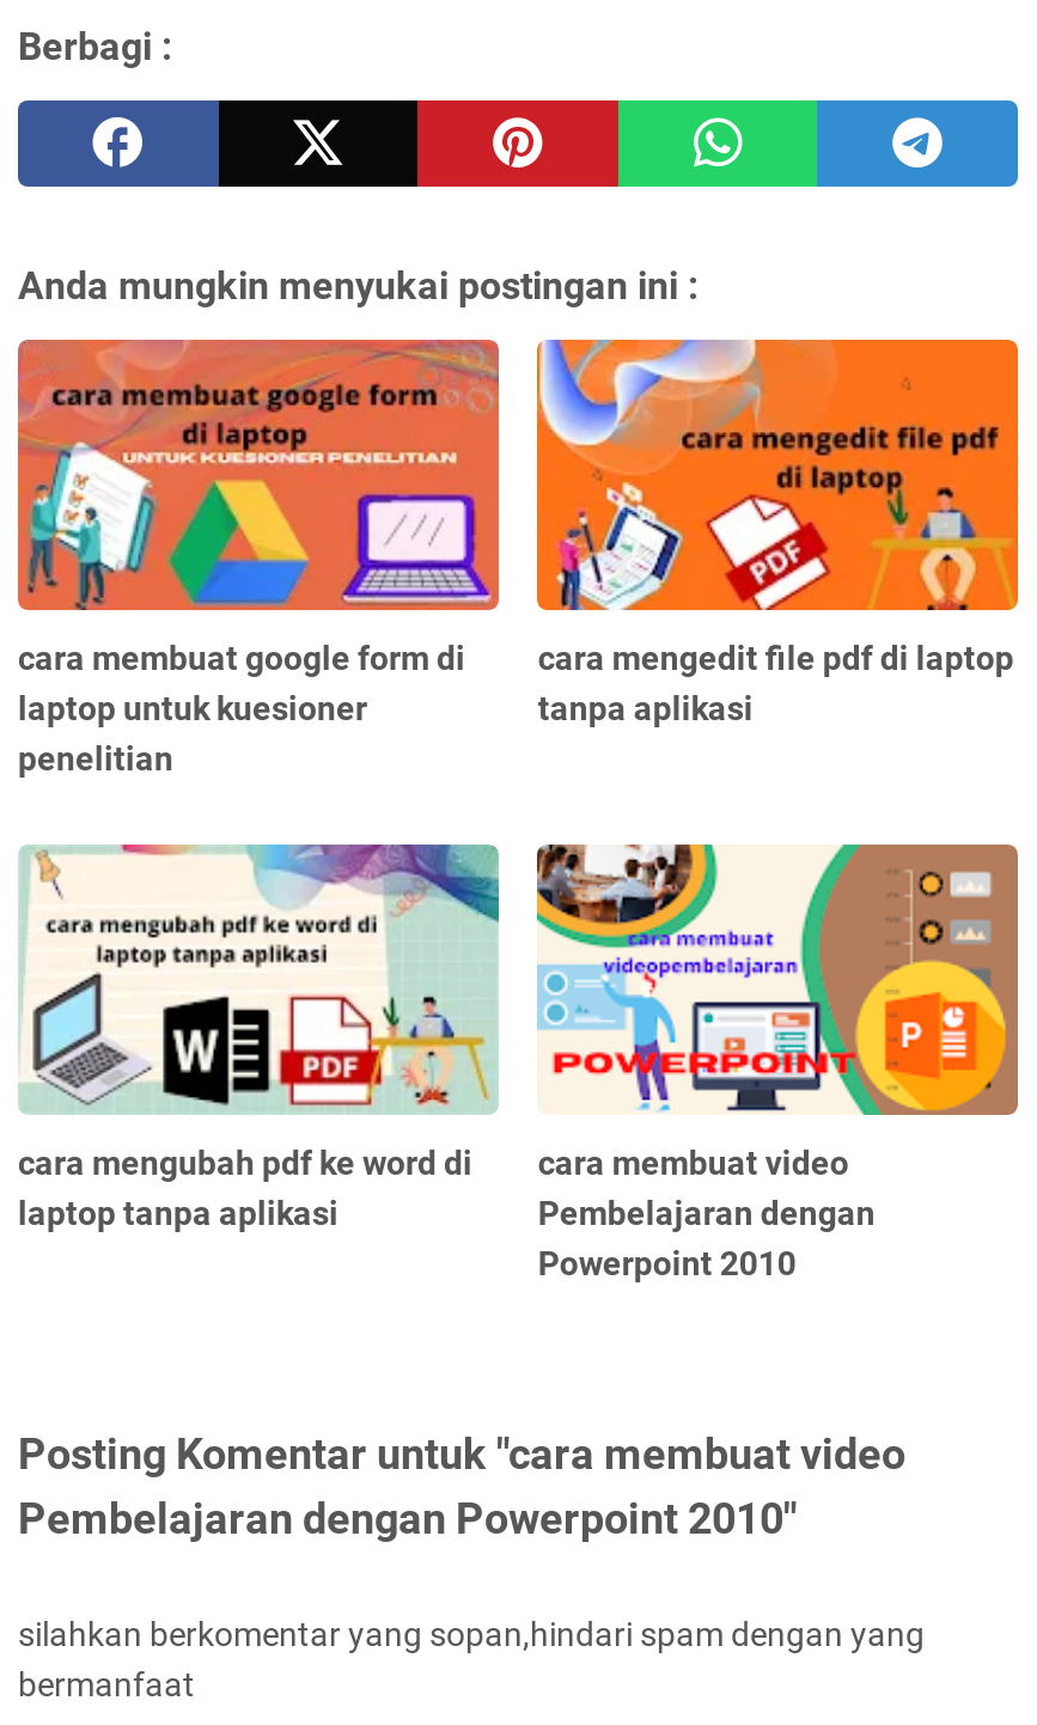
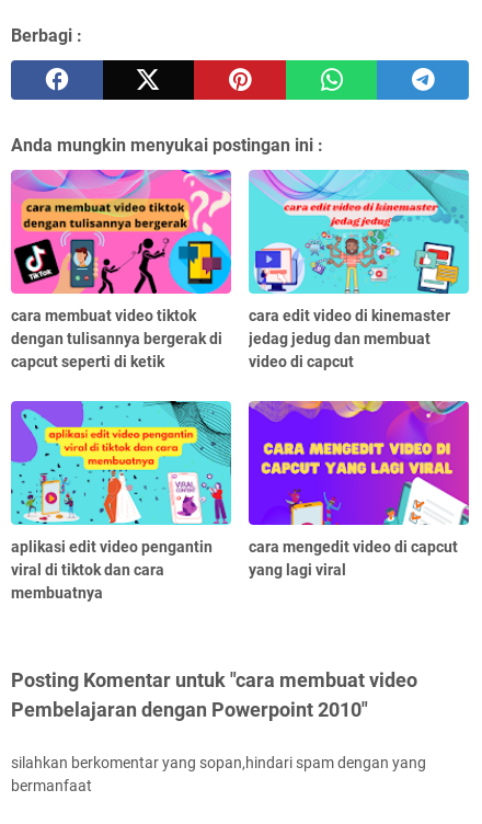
[16,337,501,778] [image] | cara membuat google form di | laptop untuk kuesioner | penelitian -> [10,169,232,371] [image] | cara membuat video tiktok | dengan tulisannya bergerak di | capcut seperti di ketik
[535,337,1020,728] [image] | cara mengedit file pdf di laptop | tanpa aplikasi -> [248,169,470,371] [image] | cara edit video di kinemaster | jedag jedug dan membuat | video di capcut
[18,842,499,1232] [image] | cara mengubah pdf ke word di | laptop tanpa aplikasi -> [10,400,231,602] [image] | aplikasi edit video pengantin | viral di tiktok dan cara | membuatnya
[535,842,1018,1283] [image] | cara membuat video | Pembelajaran dengan | Powerpoint 2010 -> [248,400,469,579] [image] | cara mengedit video di capcut | yang lagi viral

